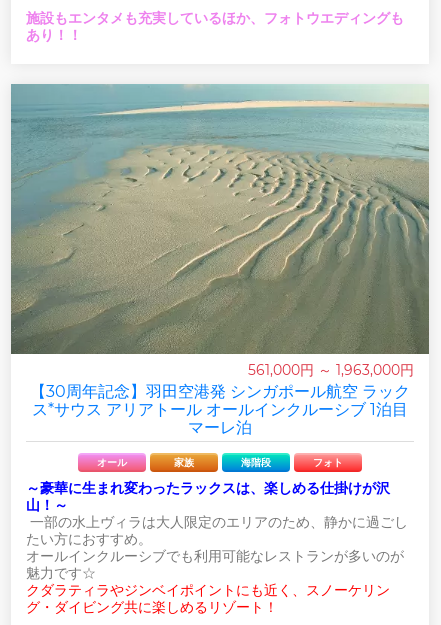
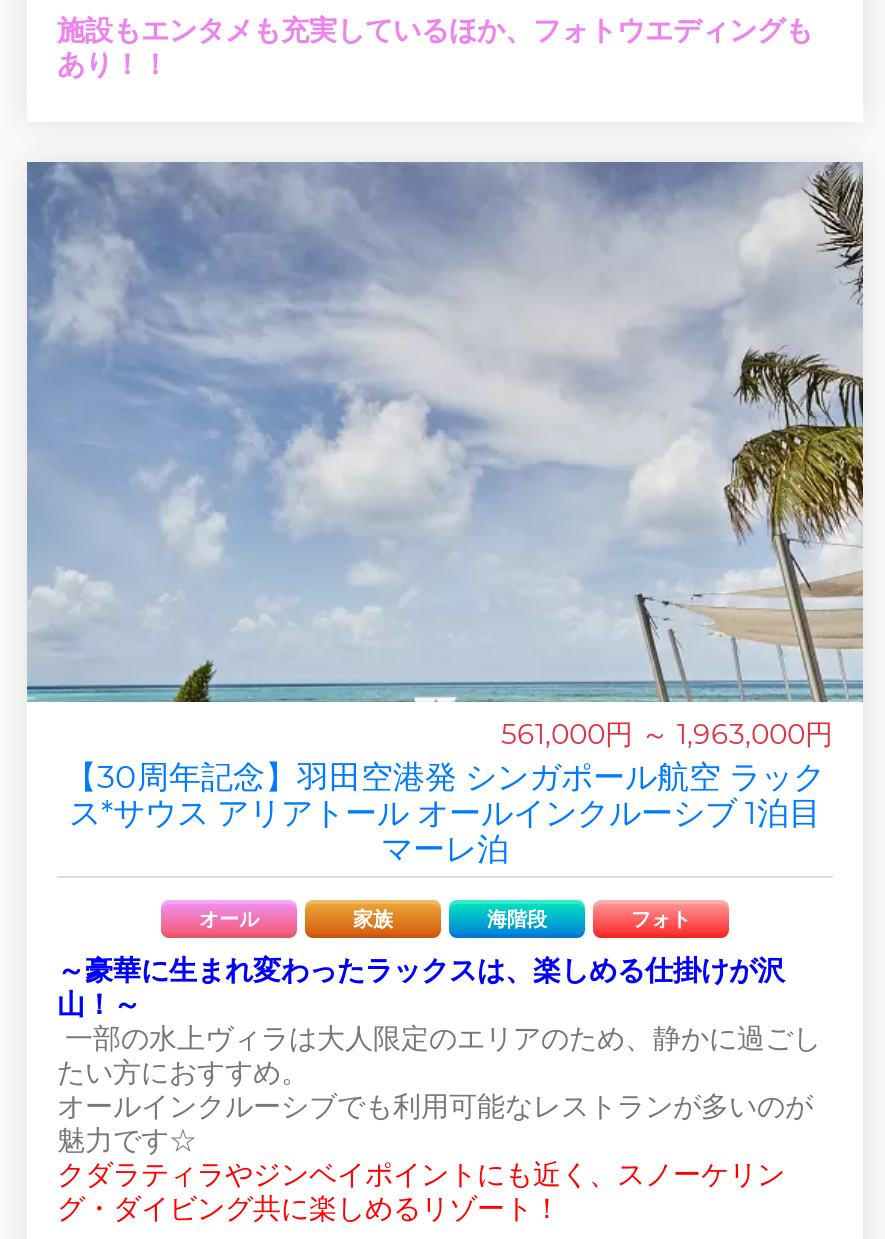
[10,84,430,355] [image] -> [25,160,865,704] [image]

